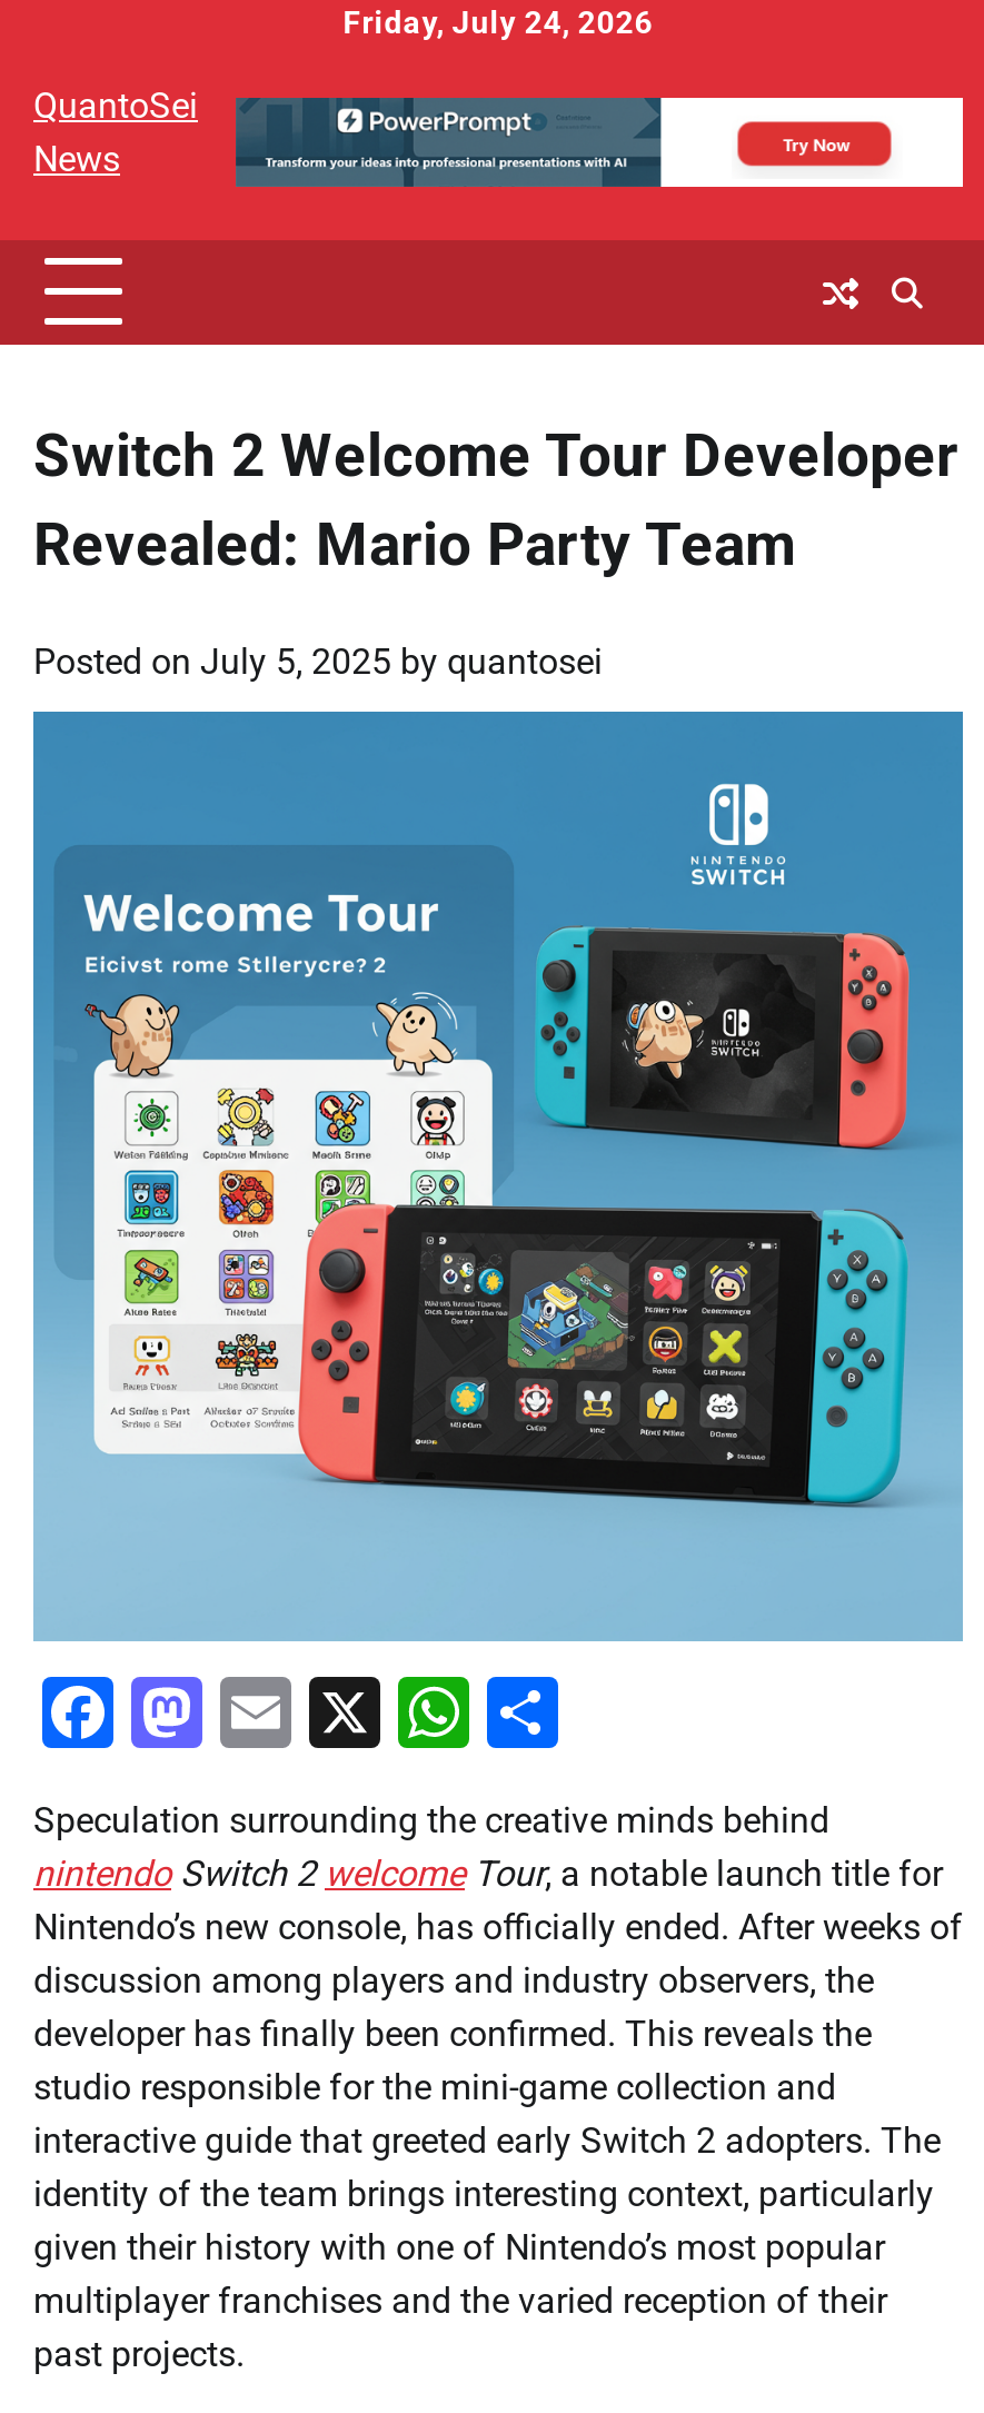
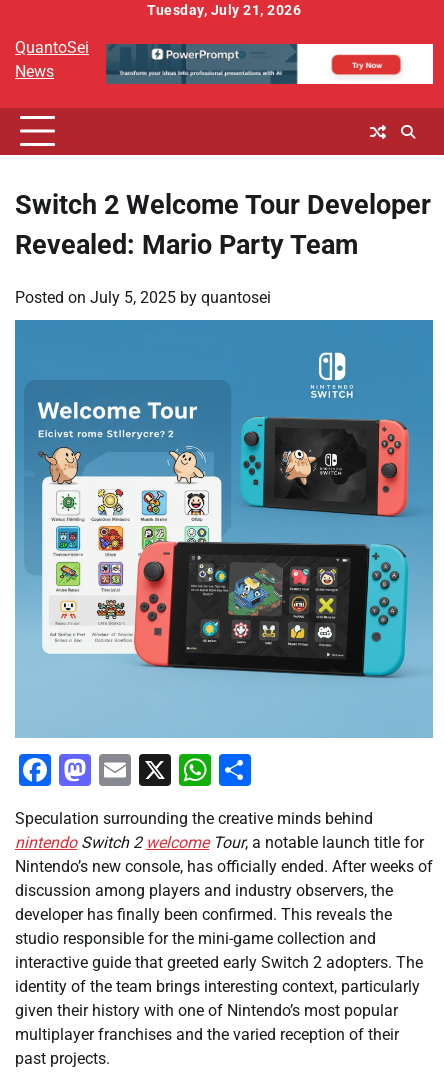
[343,4,653,40] Friday, July 24, 2026 -> [147,2,301,18] Tuesday, July 21, 2026

